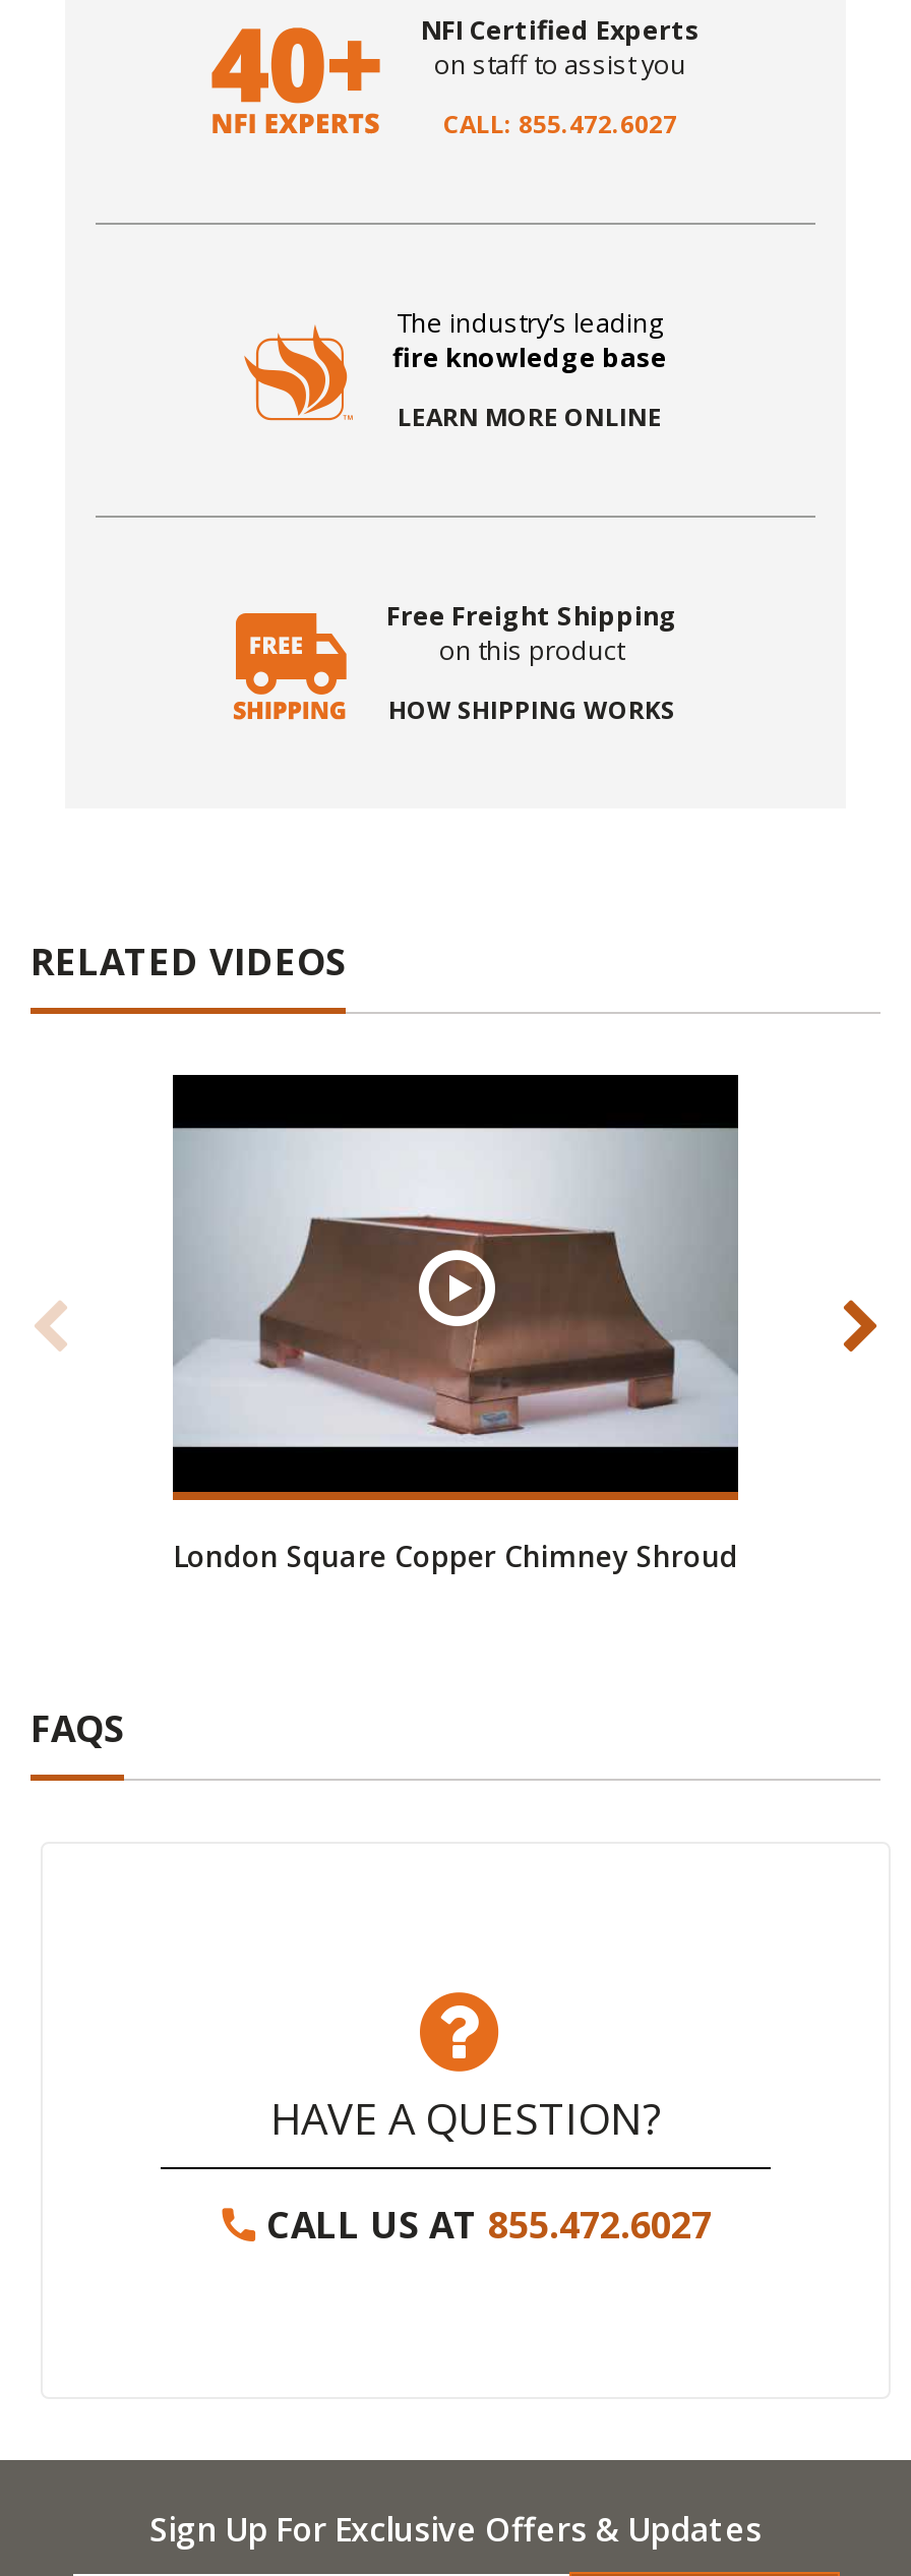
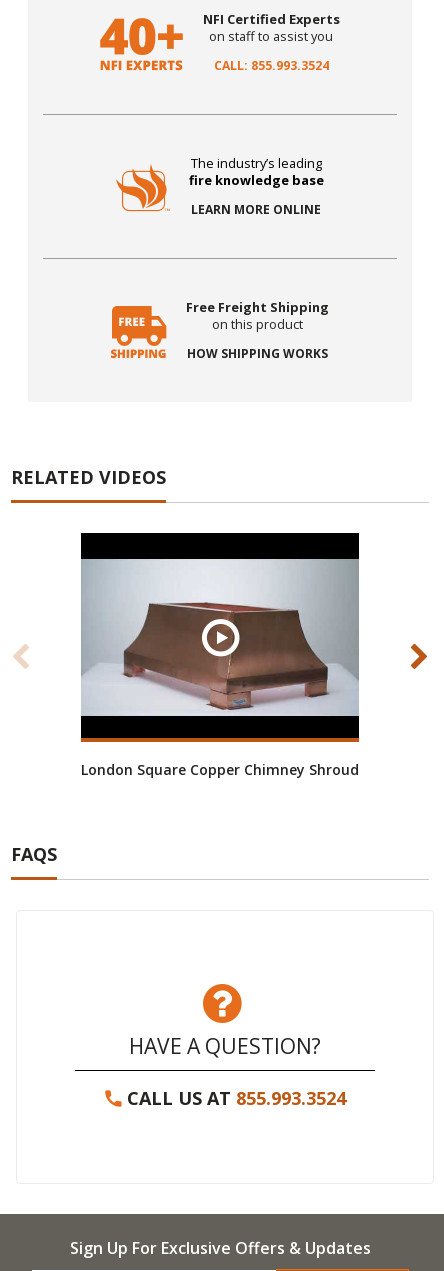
[443,108,677,142] CALL: 855.472.6027 -> [214,57,329,74] CALL: 855.993.3524
[266,2200,712,2248] CALL US AT 855.472.6027 -> [127,1086,346,1110] CALL US AT 855.993.3524

